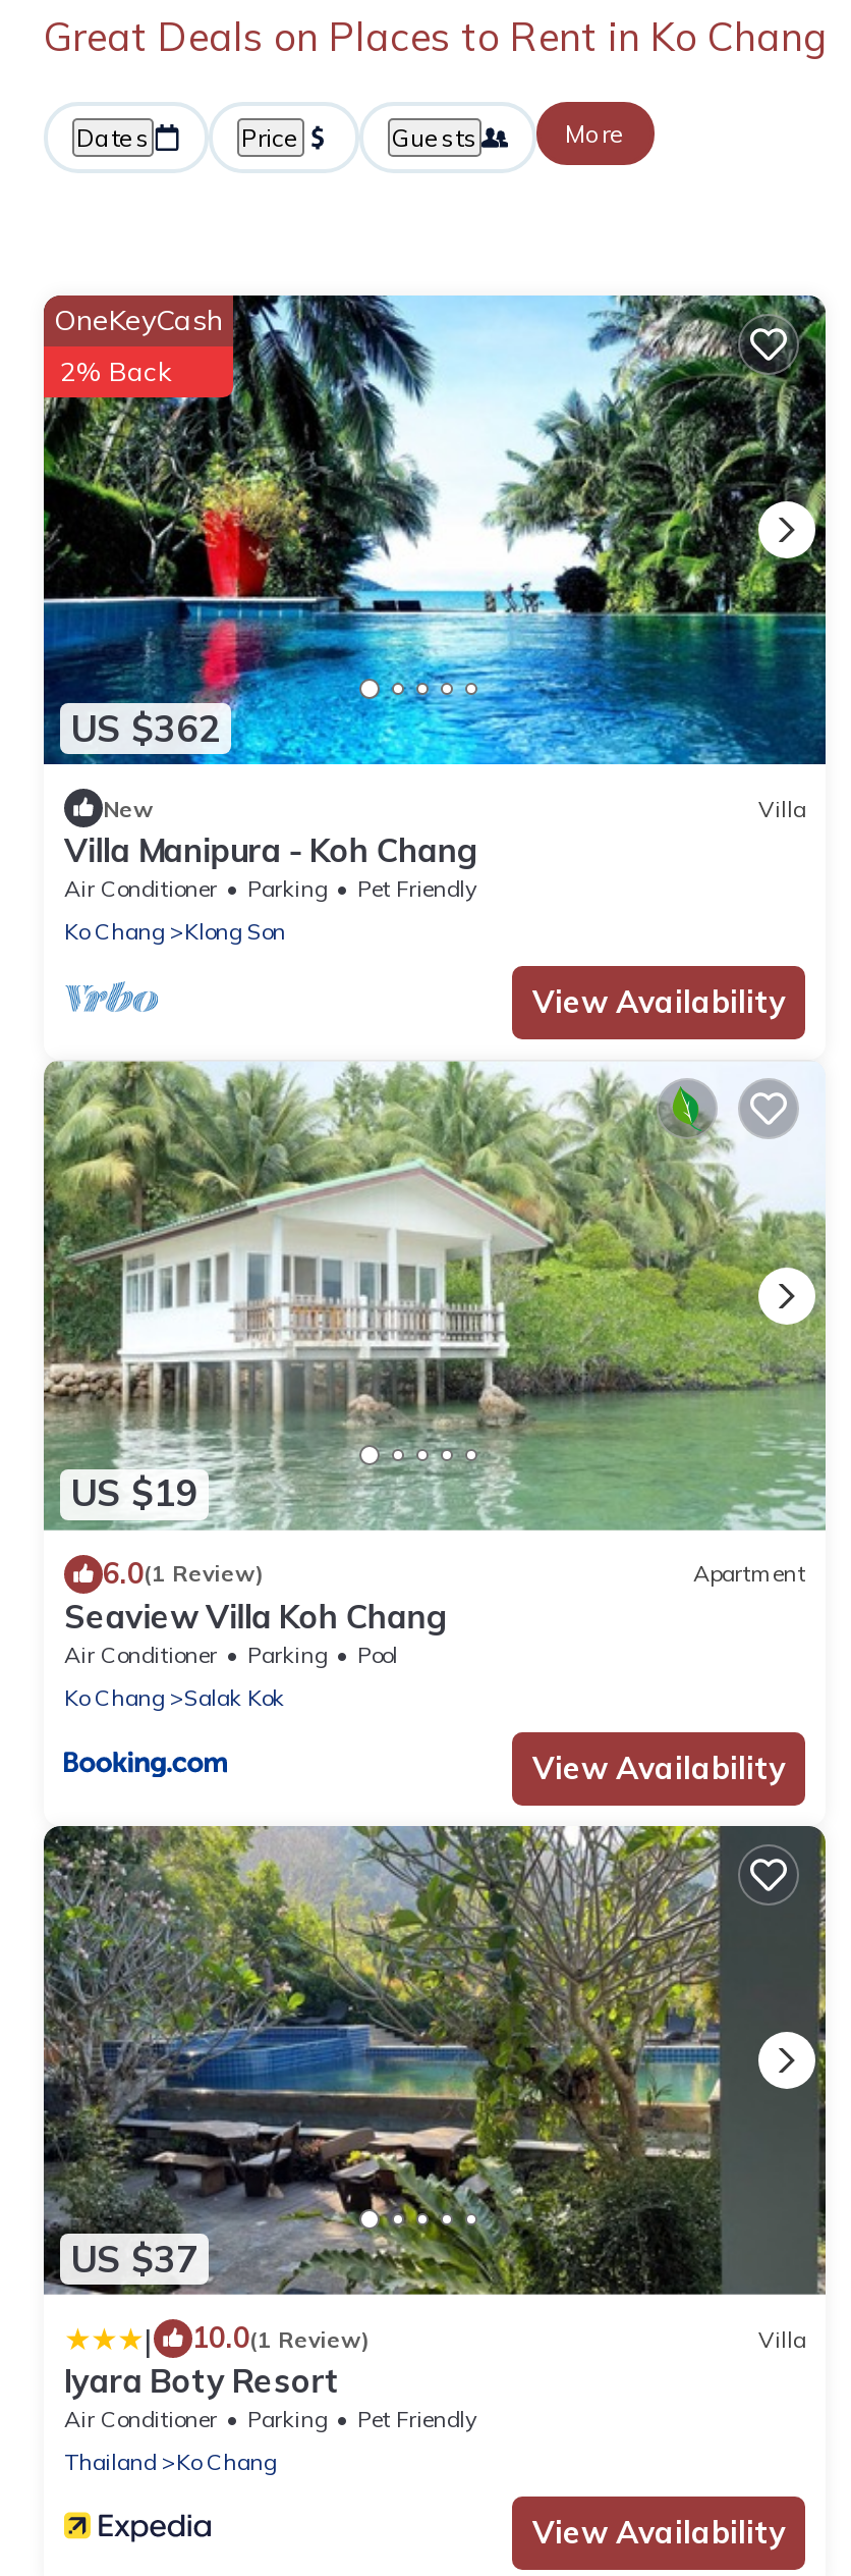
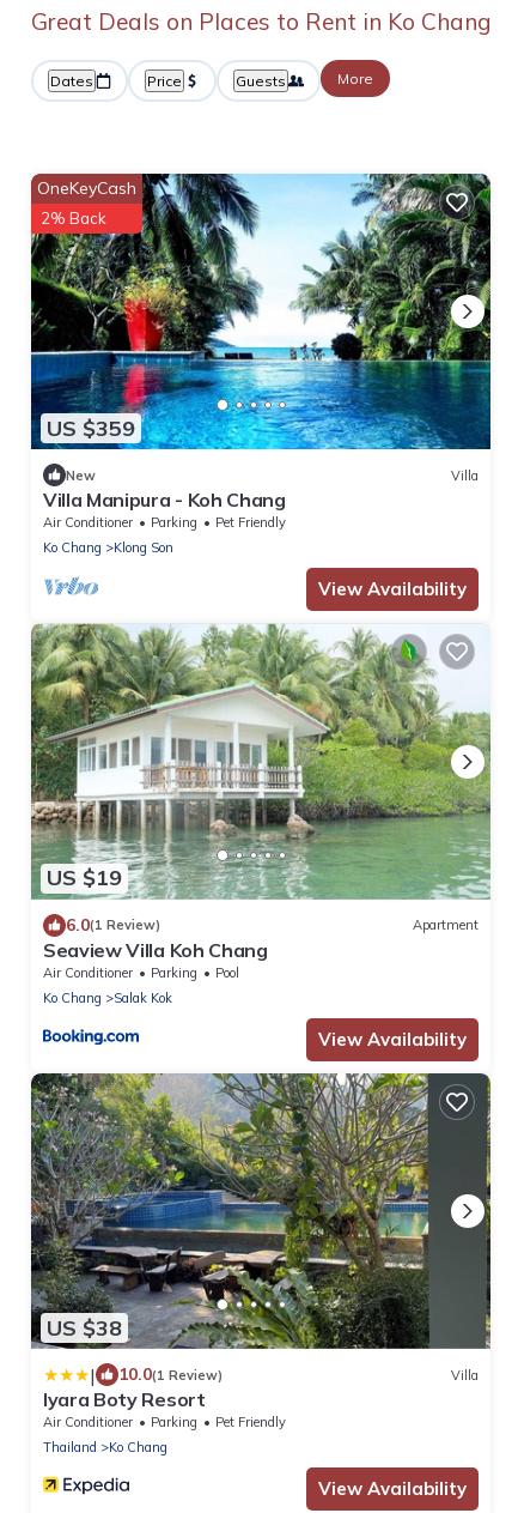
[70,705,221,752] US $362 -> [47,414,135,442] US $359
[70,2235,198,2282] US $37 -> [47,1314,122,1341] US $38

